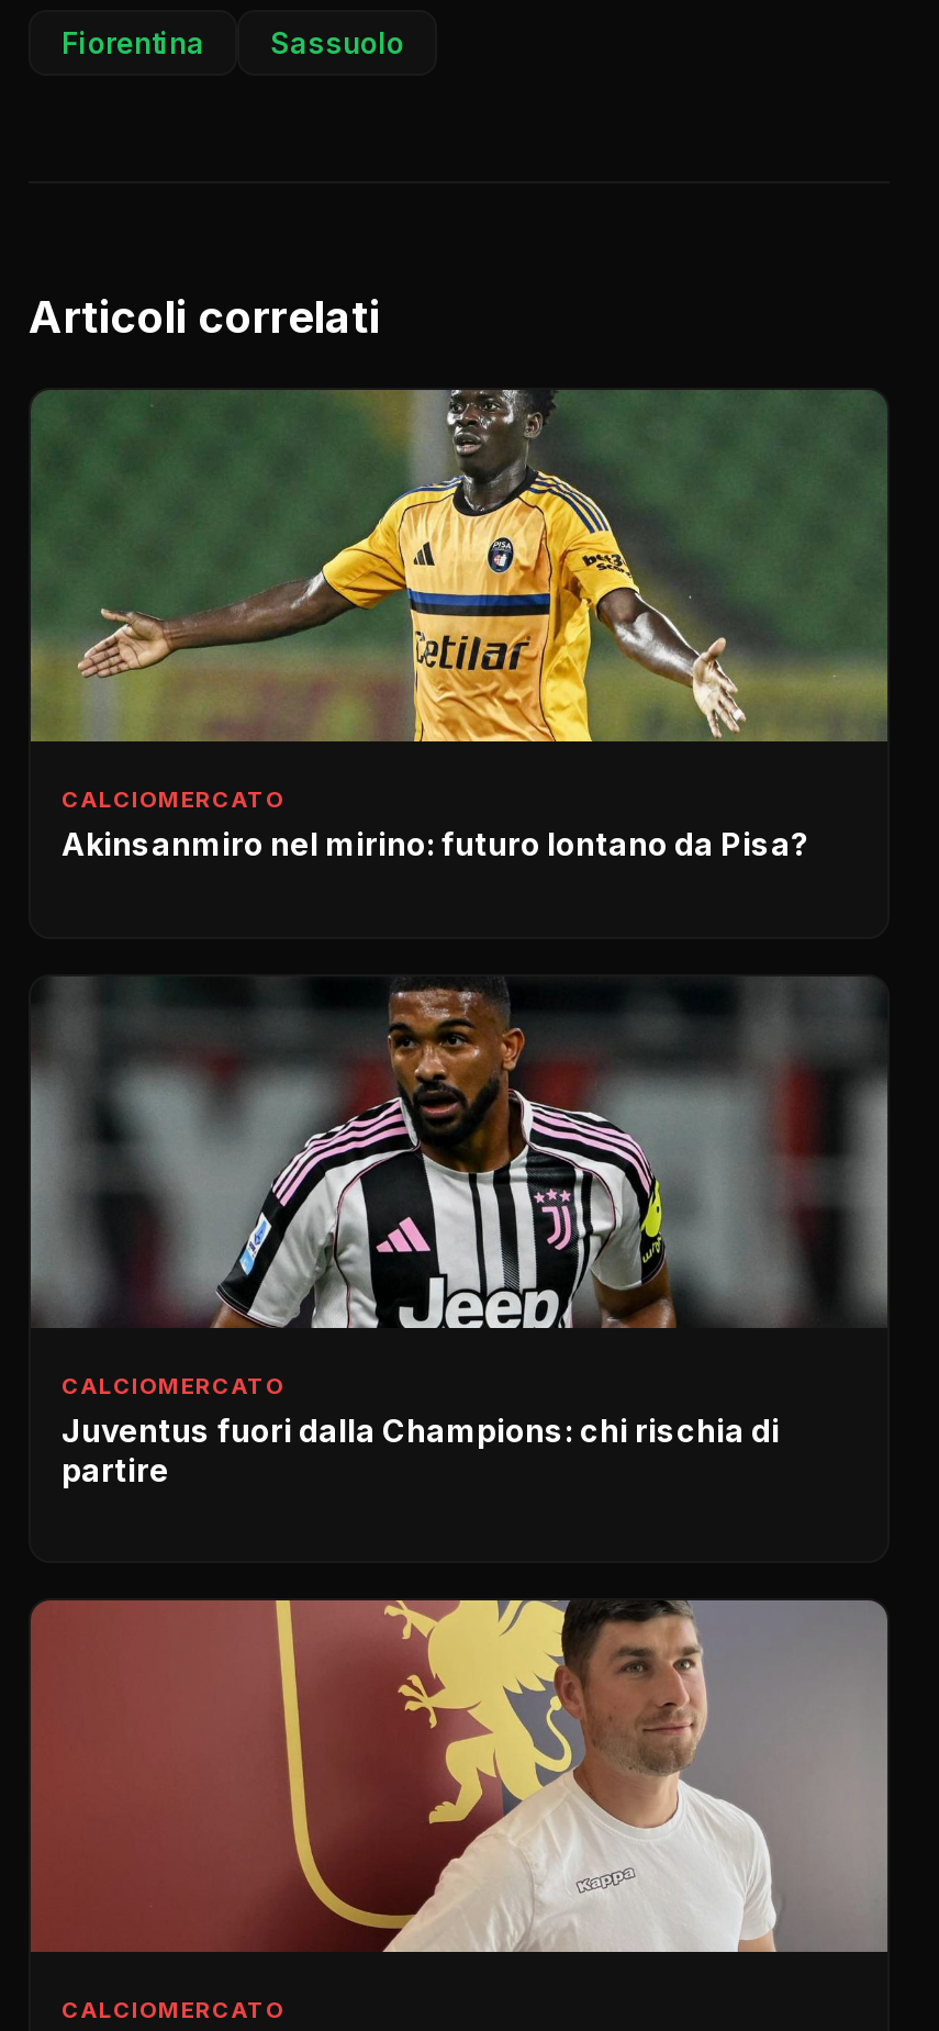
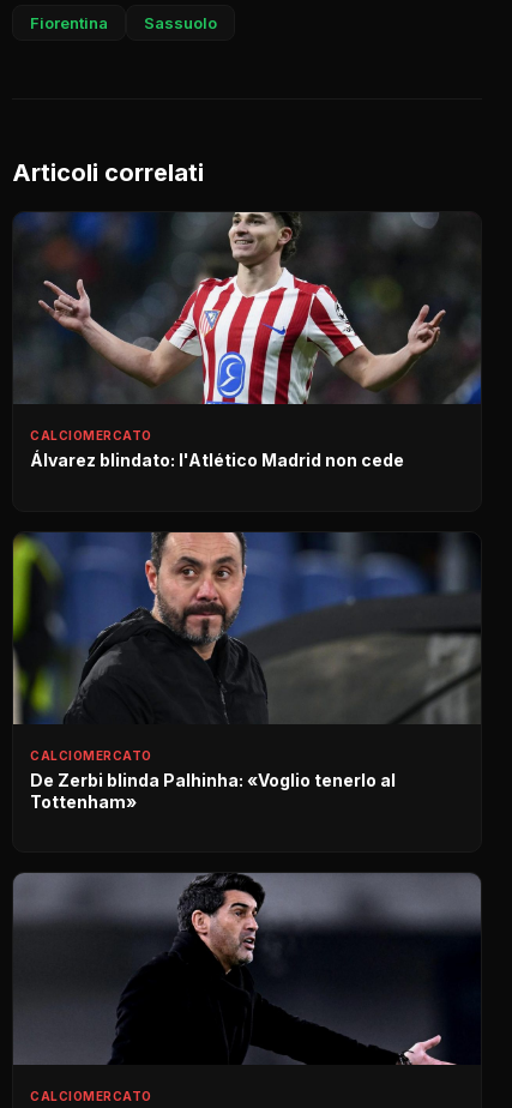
[31,388,887,862] [image] | Akinsanmiro nel mirino: futuro lontano da Pisa? -> [14,212,481,470] [image] | Álvarez blindato: l'Atlético Madrid non cede
[29,977,890,1488] [image] | Juventus fuori dalla Champions: chi rischia di | partire -> [12,531,481,811] [image] | De Zerbi blinda Palhinha: «Voglio tenerlo al | Tottenham»
[31,1598,890,1954] [image] -> [13,872,481,1066] [image]

